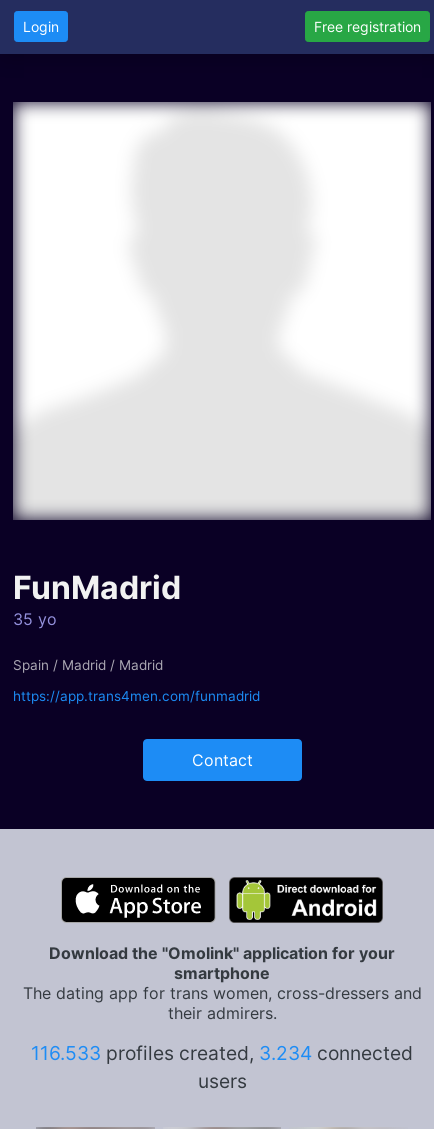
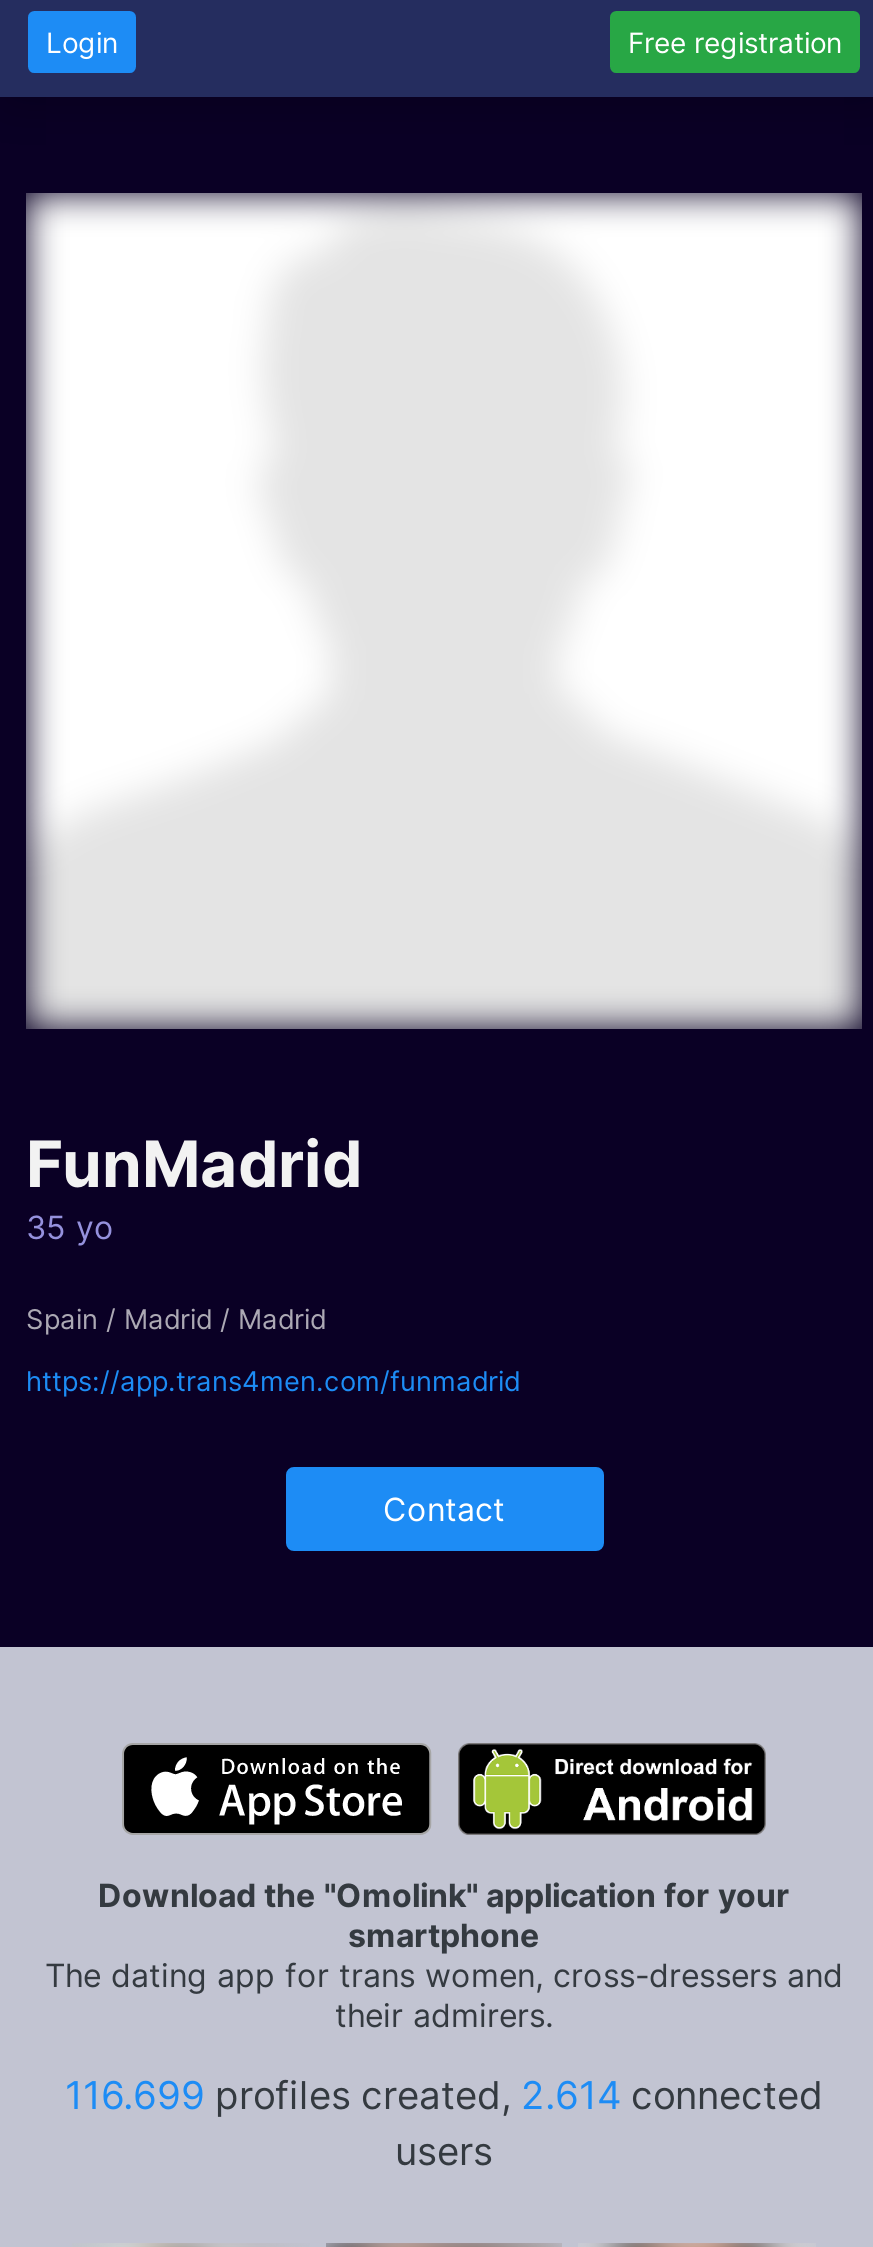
[31,1041,413,1065] 116.533 profiles created, 3.234 connected -> [65,2071,823,2119] 116.699 profiles created, 2.614 connected

